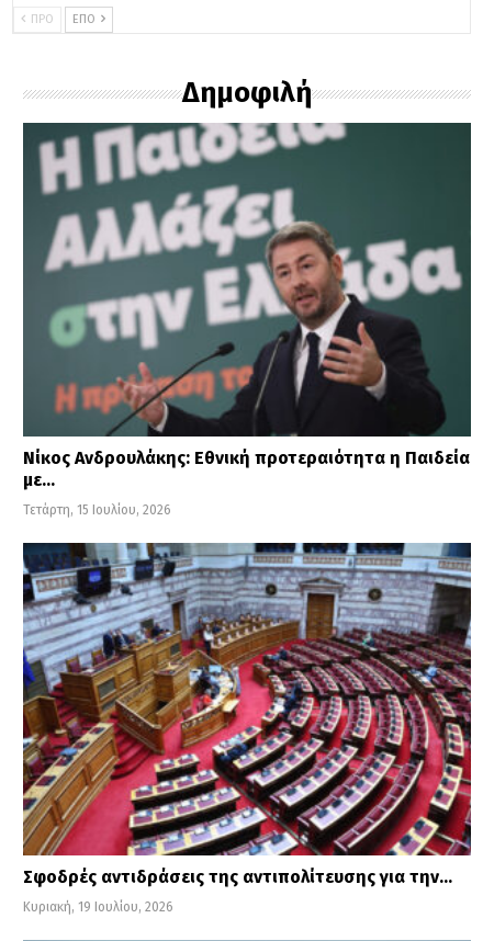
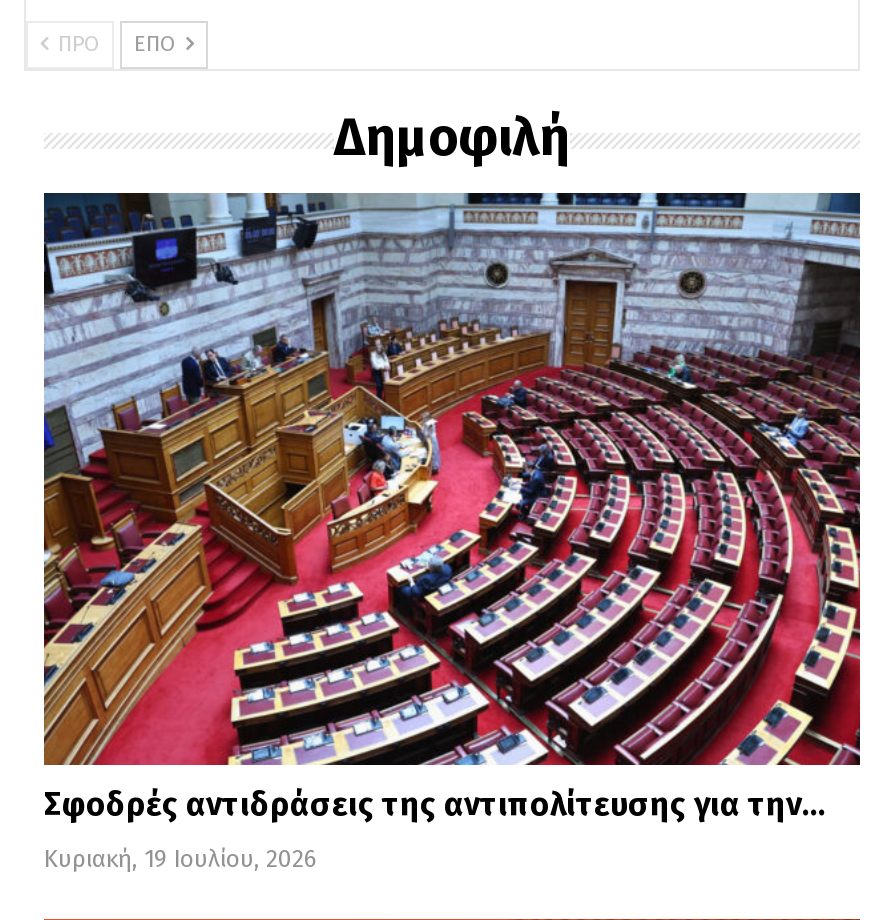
[22,122,472,517] [image] | Νίκος Ανδρουλάκης: Εθνική προτεραιότητα η Παιδεία | με… | Τετάρτη, 15 Ιουλίου, 2026 -> none
moved [23,543,472,857] -> [44,193,862,767]: [image]

